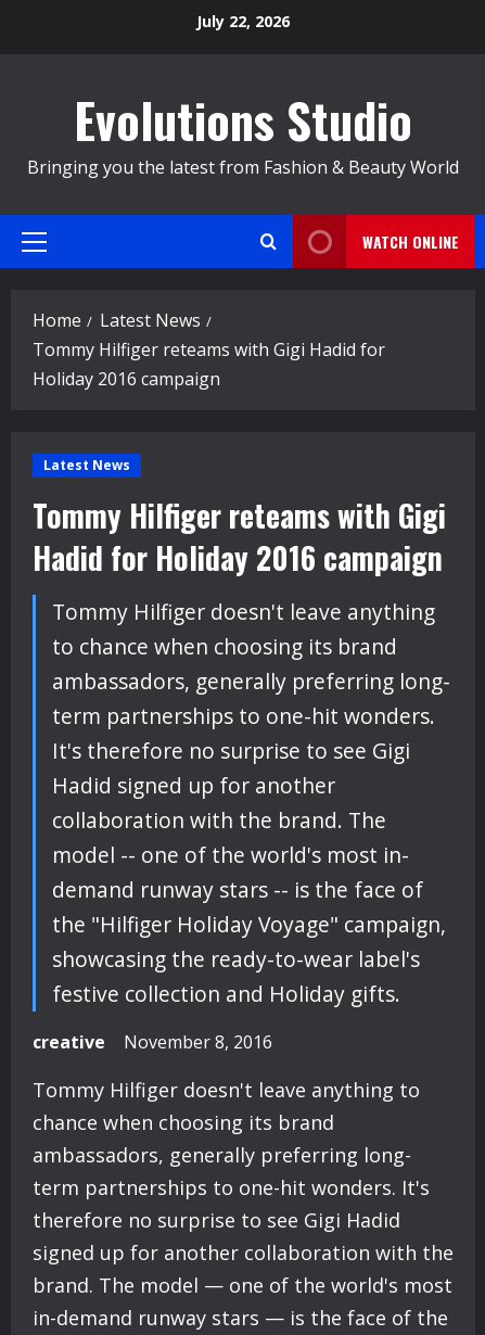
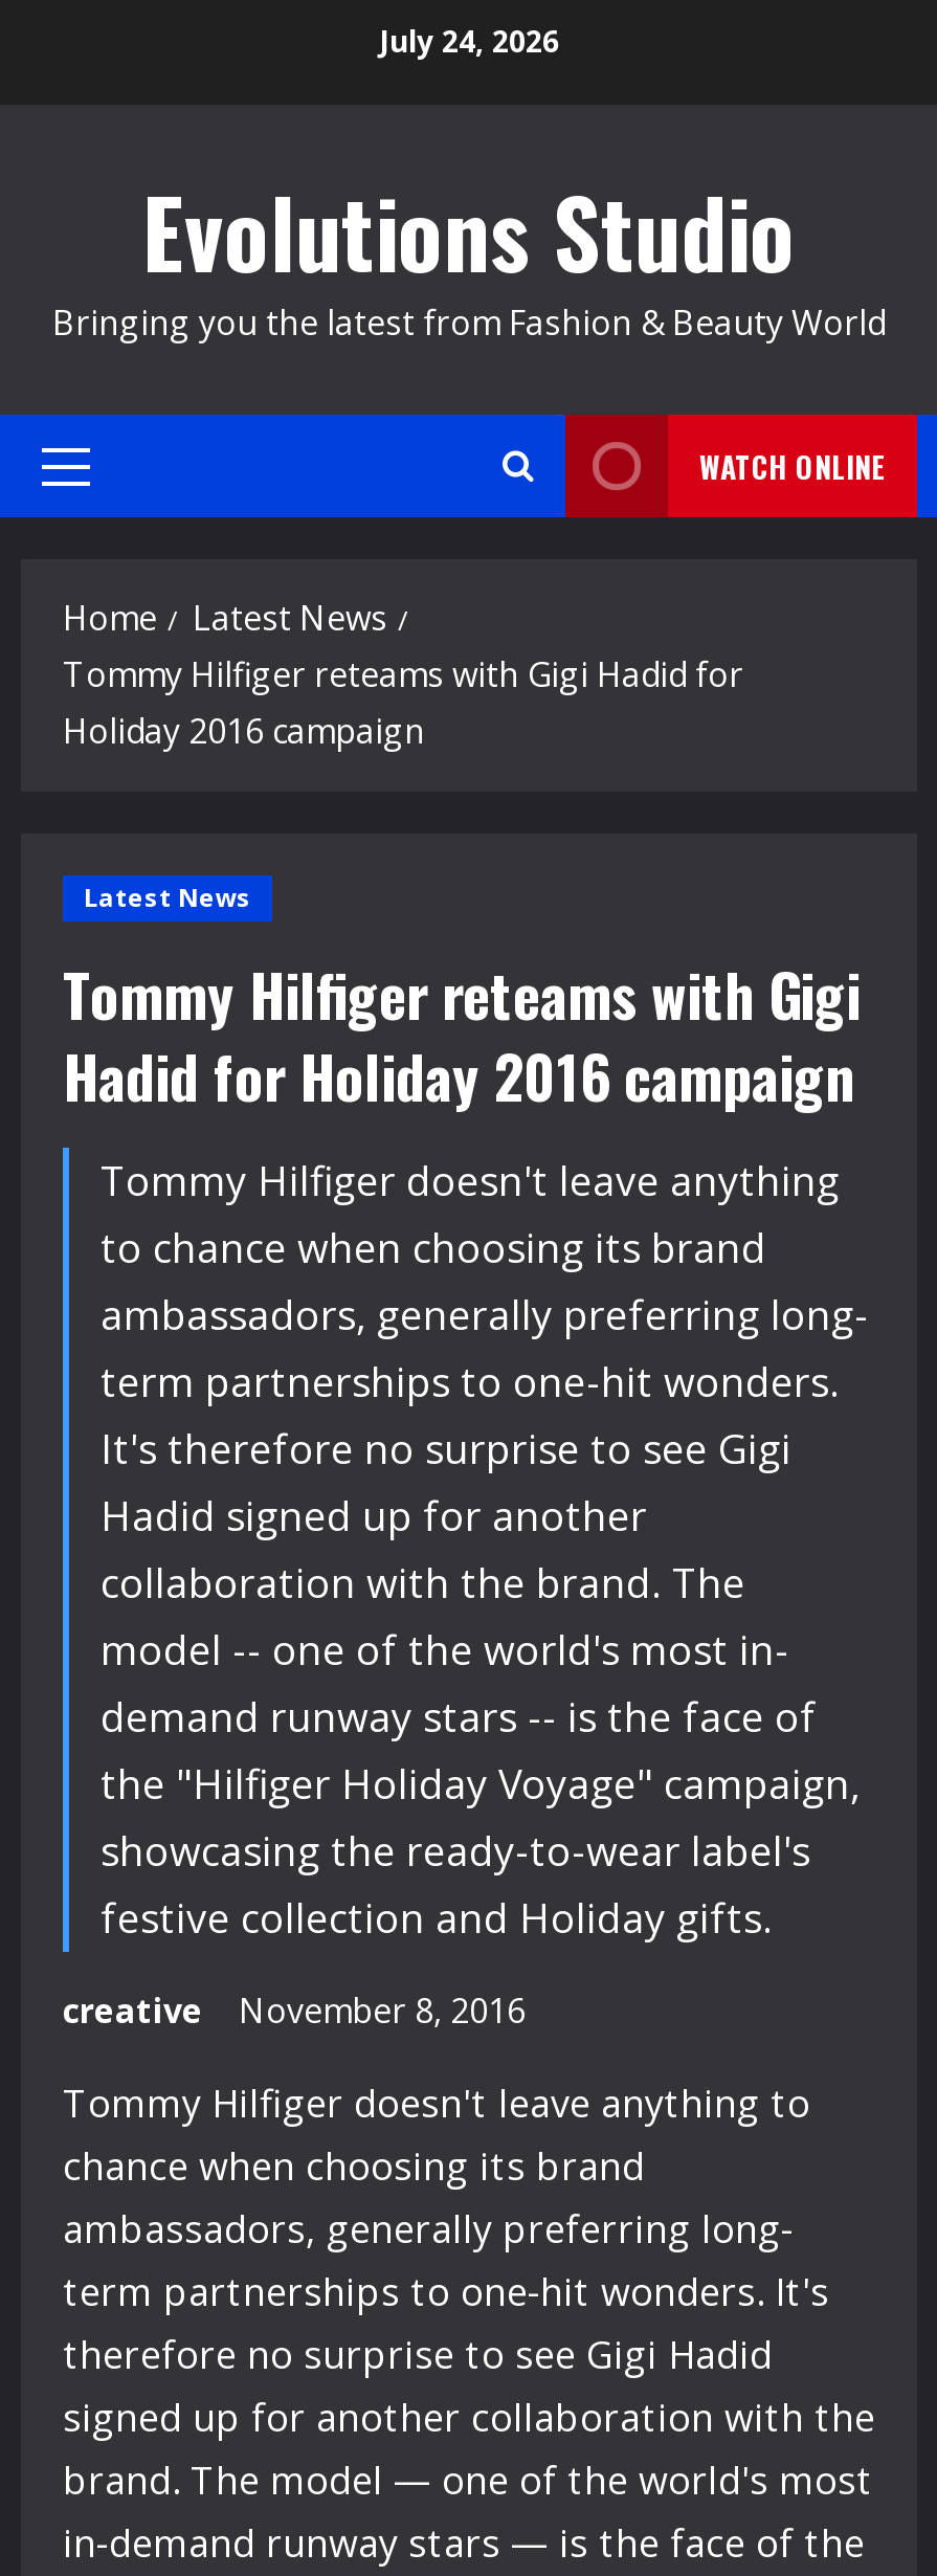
[196,11,290,31] July 22, 2026 -> [379,21,559,60] July 24, 2026

